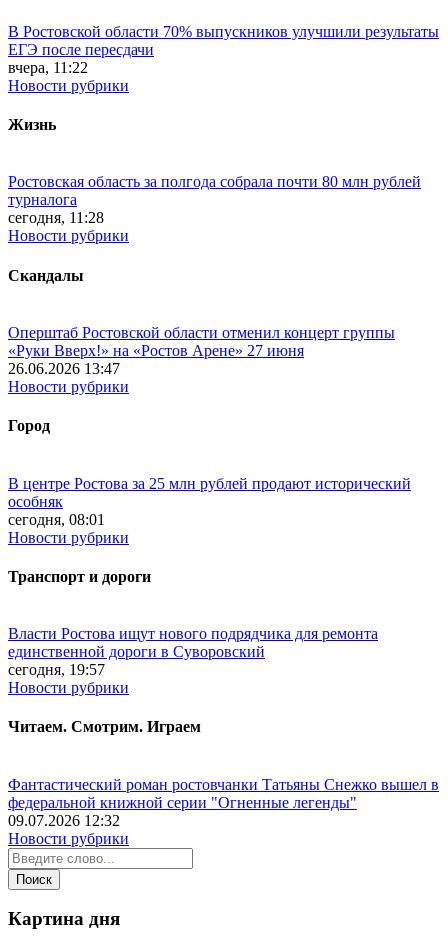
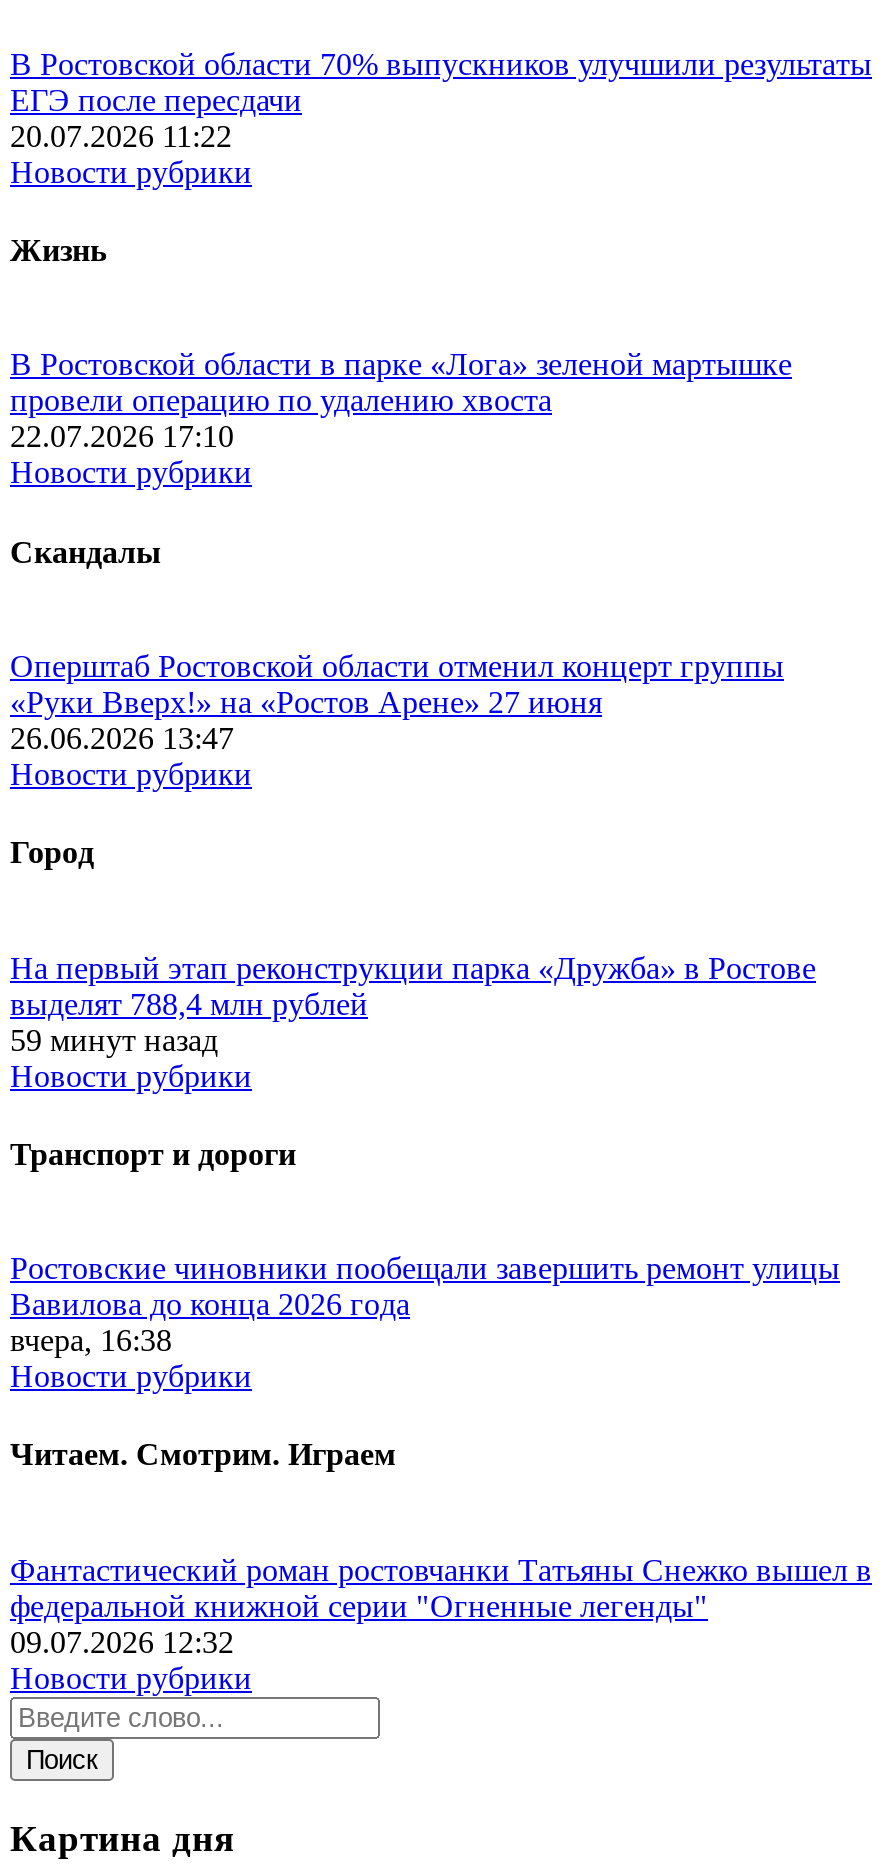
[8,59,88,76] вчера, 11:22 -> [10,119,232,153] 20.07.2026 11:22
[8,173,421,226] Ростовская область за полгода собрала почти 80 млн рублей | турналога | сегодня, 11:28 -> [10,348,792,454] В Ростовской области в парке «Лога» зеленой мартышке | провели операцию по удалению хвоста | 22.07.2026 17:10
[8,474,411,527] В центре Ростова за 25 млн рублей продают исторический | особняк | сегодня, 08:01 -> [10,950,816,1056] На первый этап реконструкции парка «Дружба» в Ростове | выделят 788,4 млн рублей | 59 минут назад
[8,625,378,678] Власти Ростова ищут нового подрядчика для ремонта | единственной дороги в Суворовский | сегодня, 19:57 -> [10,1251,840,1357] Ростовские чиновники пообещали завершить ремонт улицы | Вавилова до конца 2026 года | вчера, 16:38

